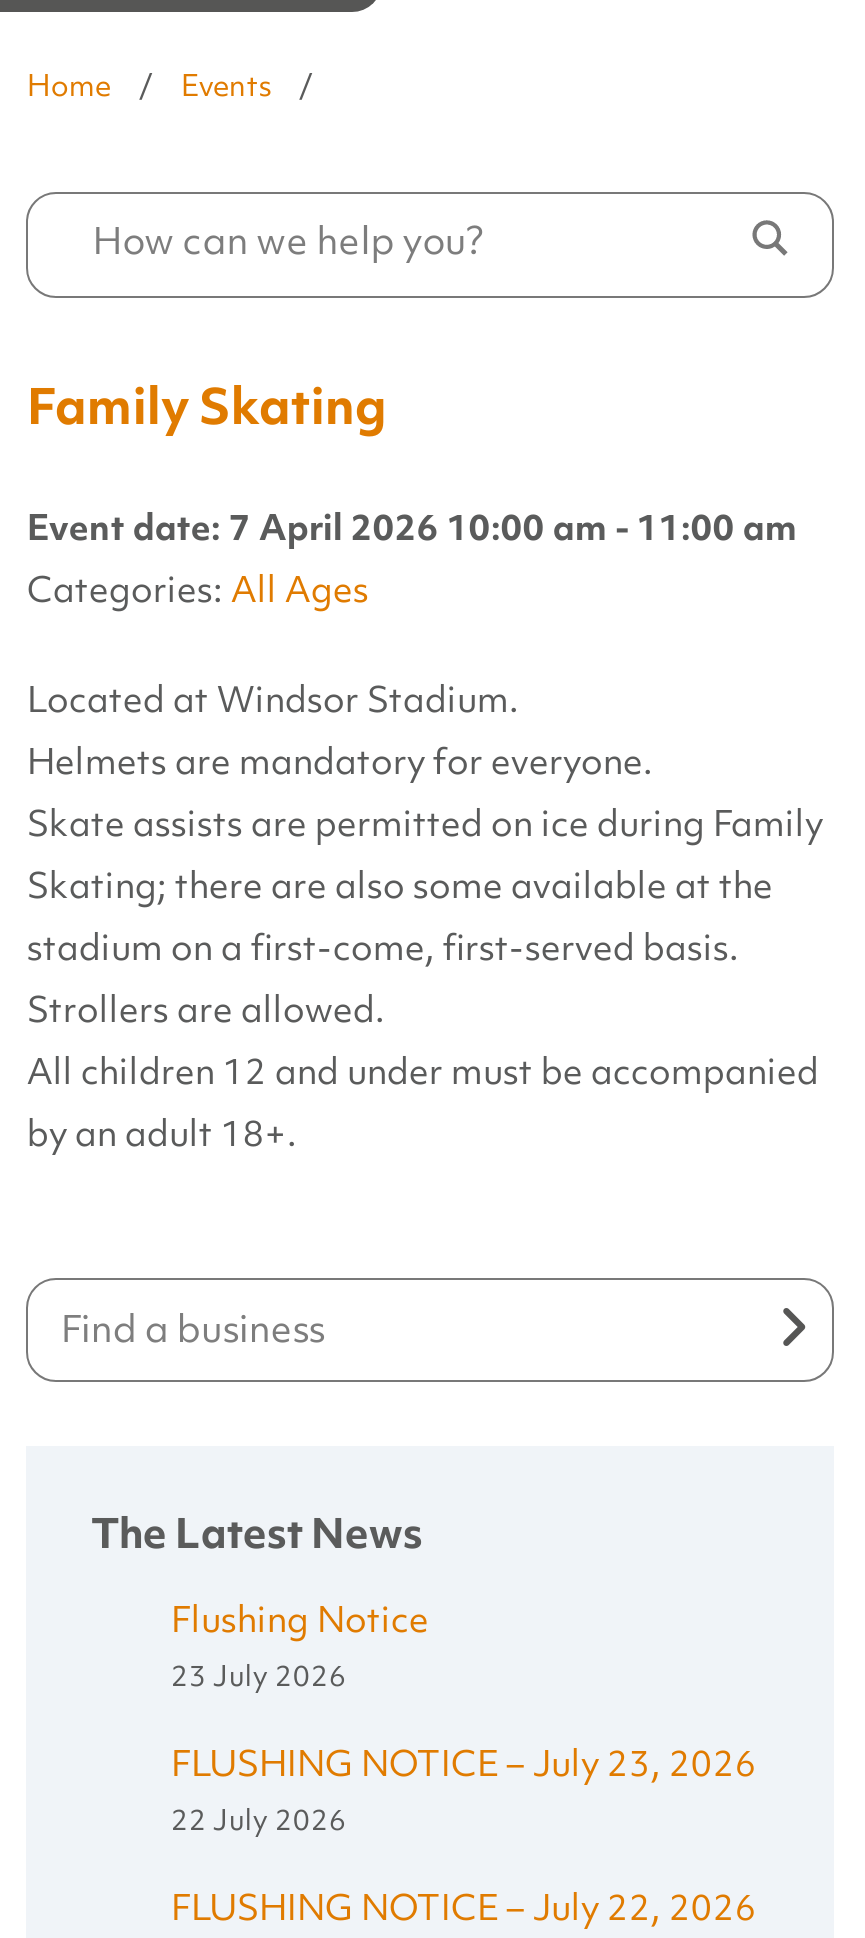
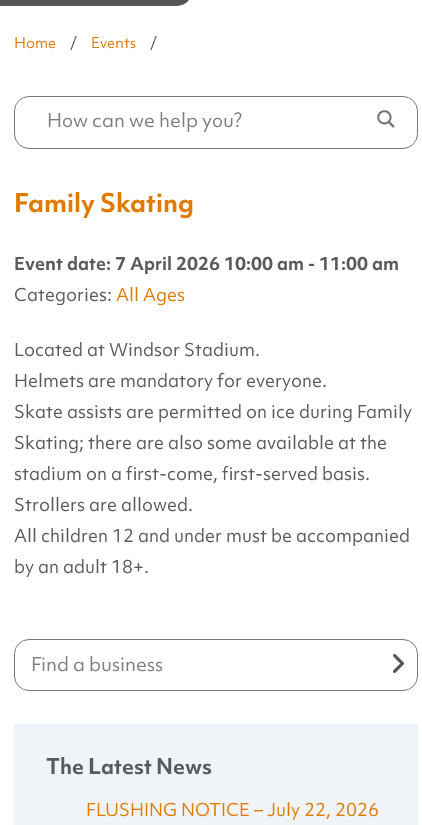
[171,1595,757,1839] Flushing Notice | 23 July 2026 | FLUSHING NOTICE – July 23, 2026 | 22 July 2026 -> none

